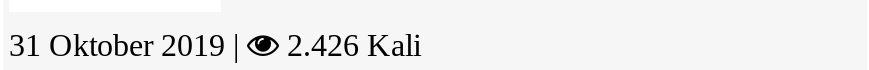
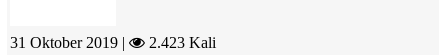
[279,28,421,62] 2.426 Kali -> [145,34,216,51] 2.423 Kali

